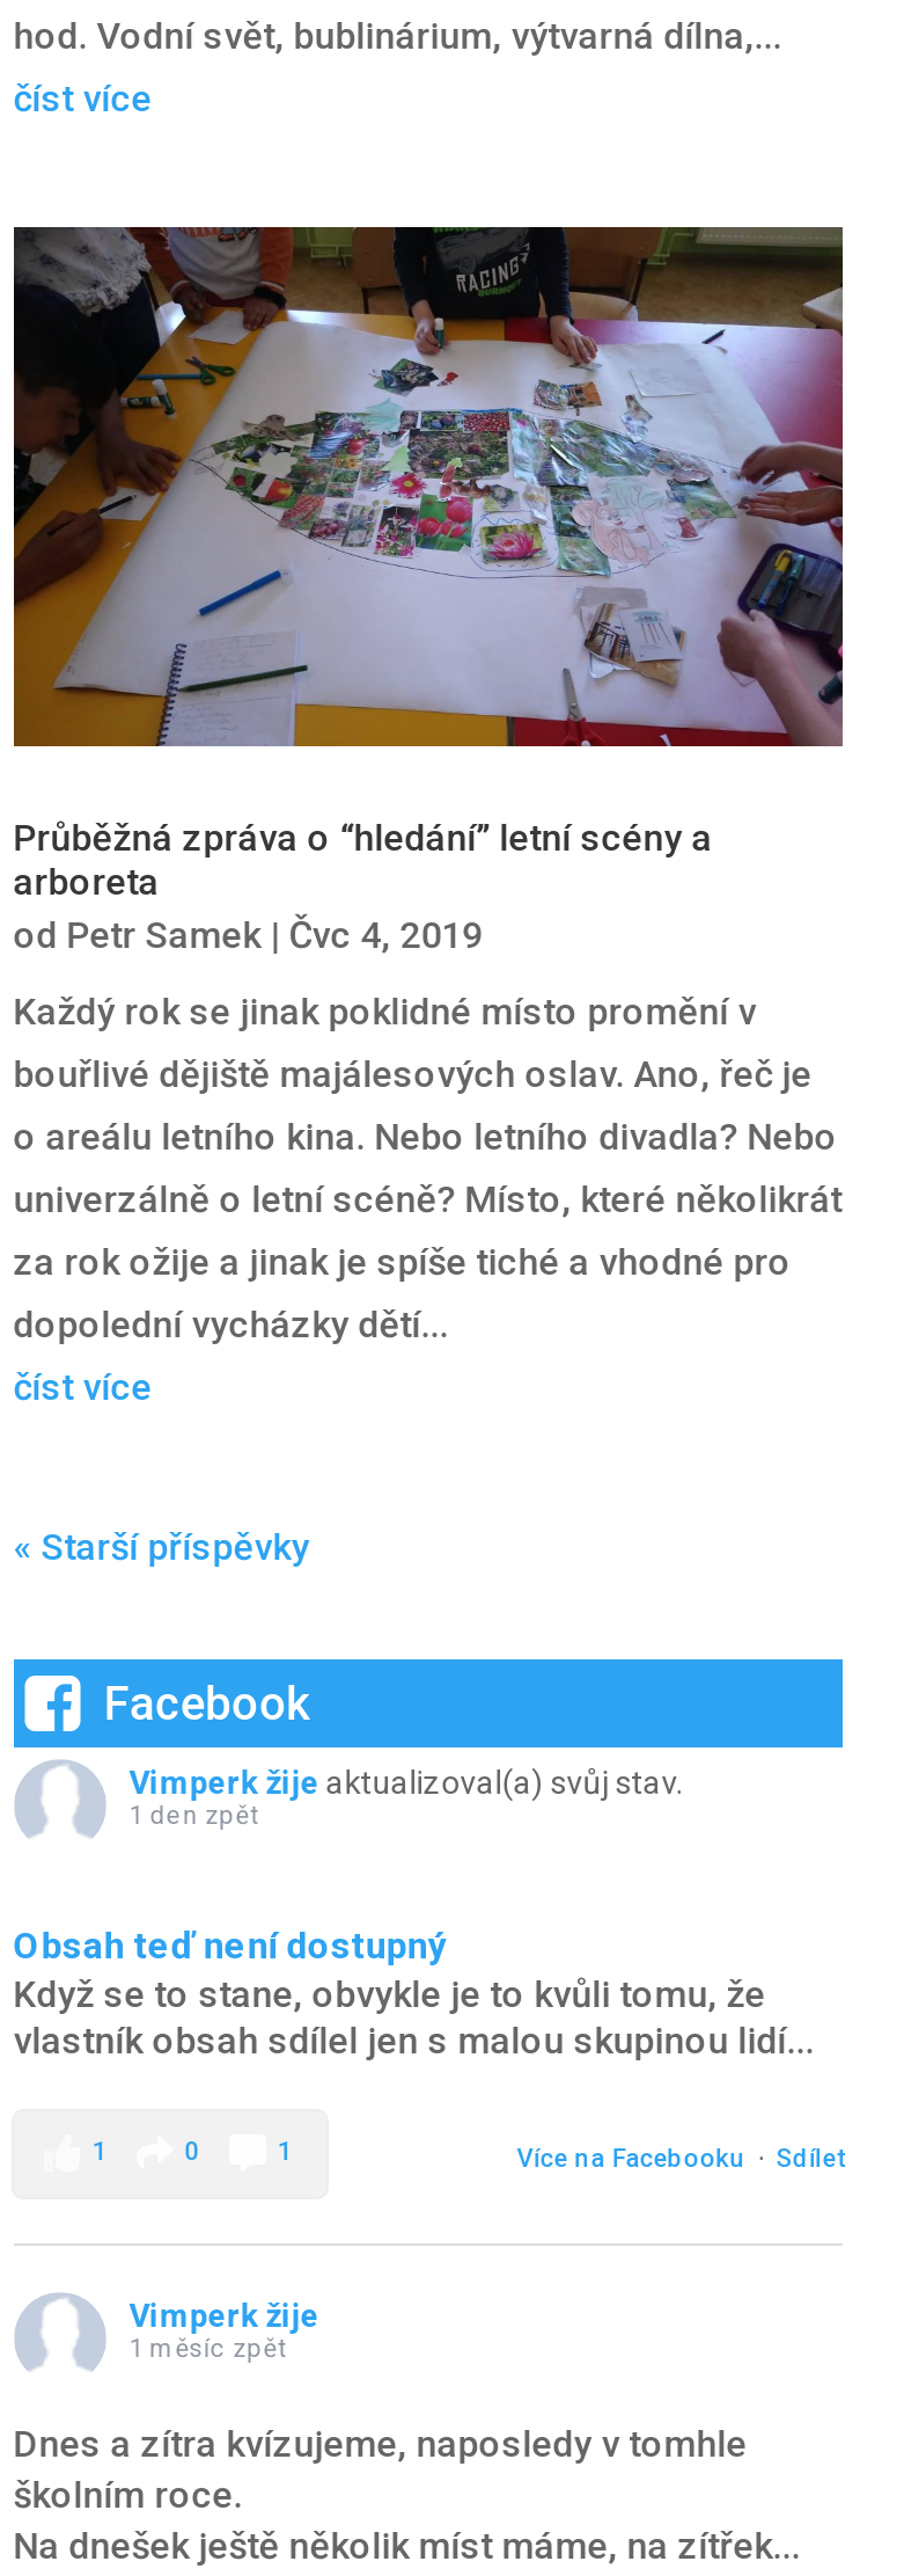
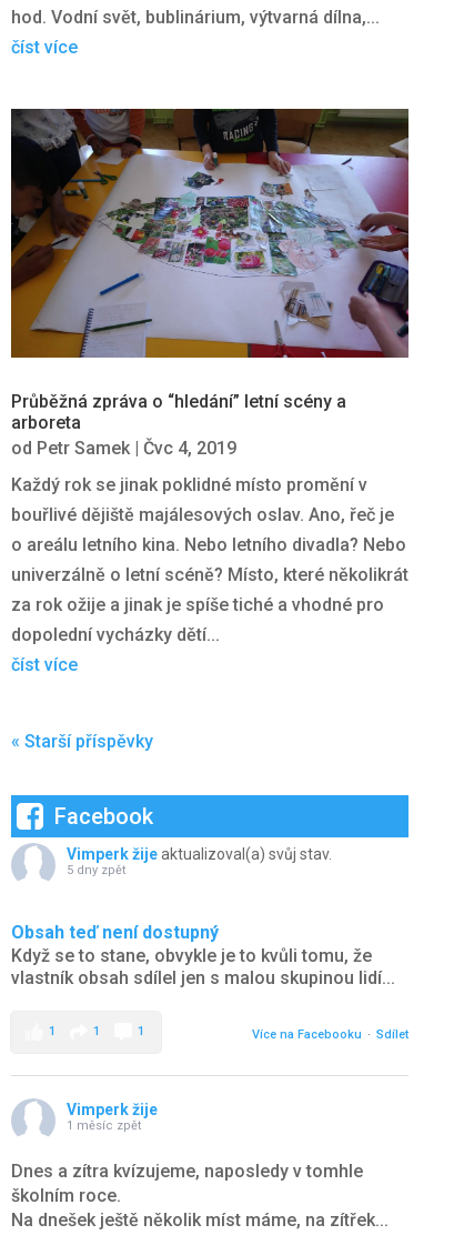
[129,1799,256,1830] 1 den zpět -> [66,863,125,877] 5 dny zpět
[185,2135,199,2166] 0 -> [93,1024,100,1038] 1

